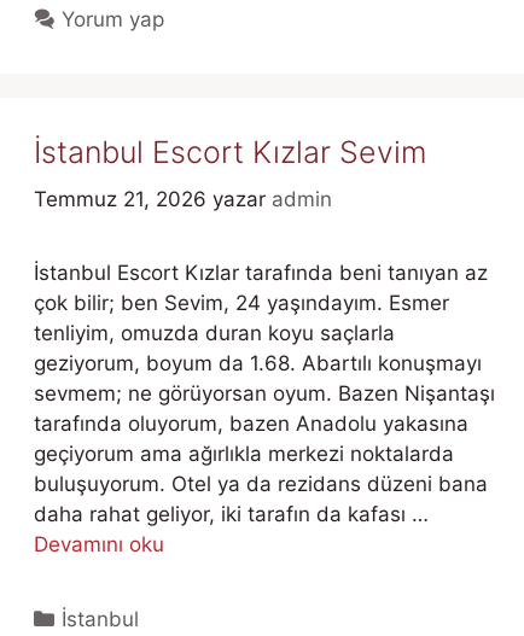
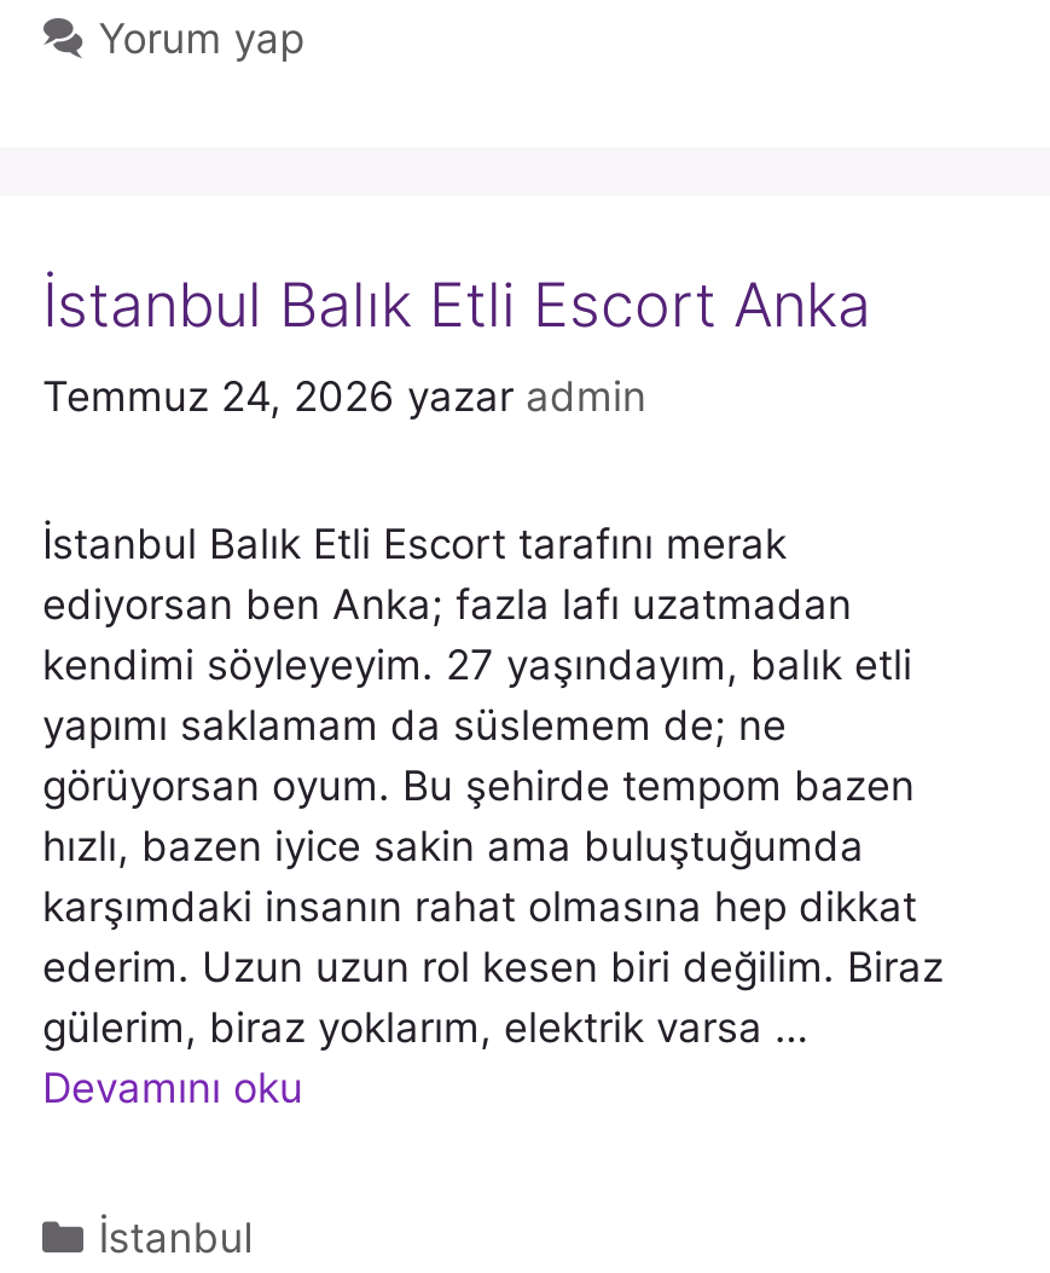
[34,134,426,211] İstanbul Escort Kızlar Sevim | Temmuz 21, 2026 yazar admin -> [42,267,871,421] İstanbul Balık Etli Escort Anka | Temmuz 24, 2026 yazar admin
[34,260,495,526] İstanbul Escort Kızlar tarafında beni tanıyan az | çok bilir; ben Sevim, 24 yaşındayım. Esmer | tenliyim, omuzda duran koyu saçlarla | geziyorum, boyum da 1.68. Abartılı konuşmayı | sevmem; ne görüyorsan oyum. Bazen Nişantaşı | tarafında oluyorum, bazen Anadolu yakasına | geçiyorum ama ağırlıkla merkezi noktalarda | buluşuyorum. Otel ya da rezidans düzeni bana | daha rahat geliyor, iki tarafın da kafası … -> [42,520,944,1052] İstanbul Balık Etli Escort tarafını merak | ediyorsan ben Anka; fazla lafı uzatmadan | kendimi söyleyeyim. 27 yaşındayım, balık etli | yapımı saklamam da süslemem de; ne | görüyorsan oyum. Bu şehirde tempom bazen | hızlı, bazen iyice sakin ama buluştuğumda | karşımdaki insanın rahat olmasına hep dikkat | ederim. Uzun uzun rol kesen biri değilim. Biraz | gülerim, biraz yoklarım, elektrik varsa …

